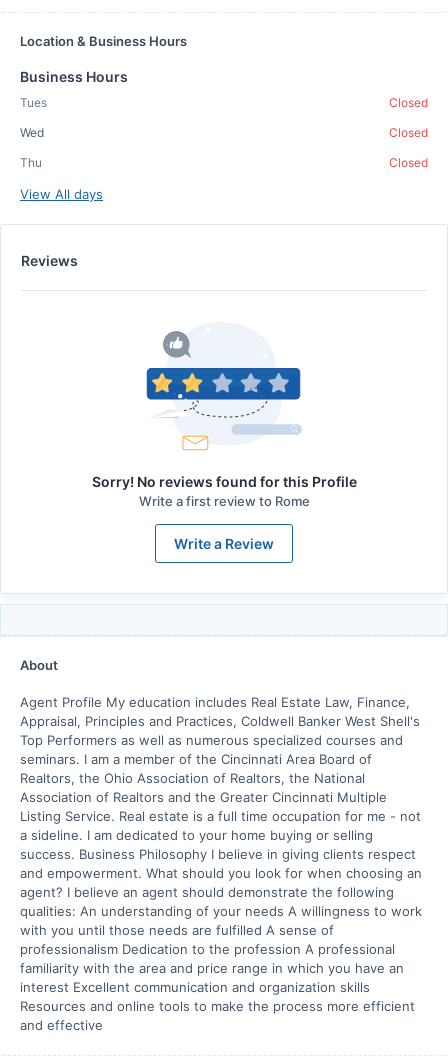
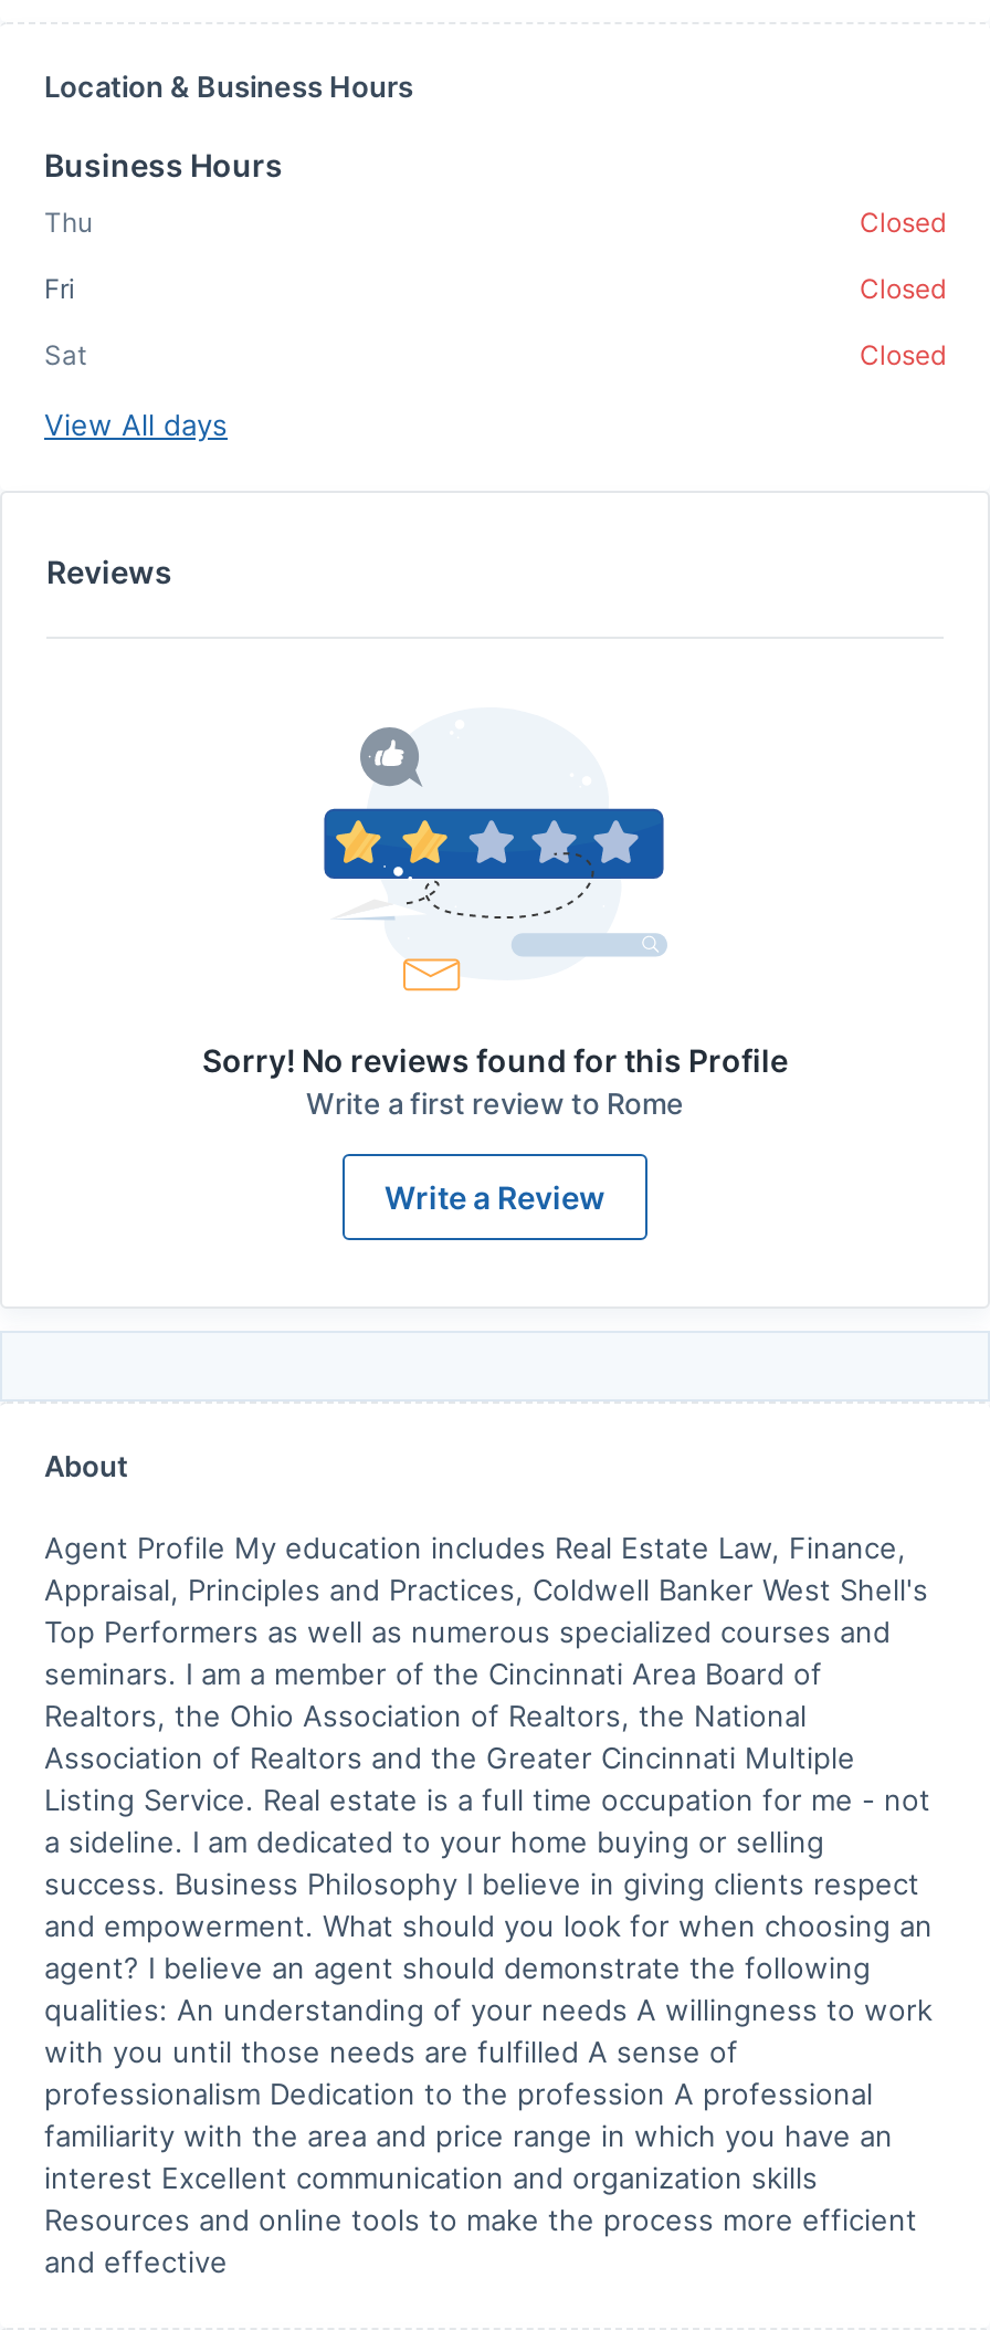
[20,95,47,110] Tues -> none
[20,125,44,140] Wed -> [44,272,75,305] Fri
moved [20,155,42,170] -> [44,206,93,239]: Thu
none -> [44,338,86,371] Sat

